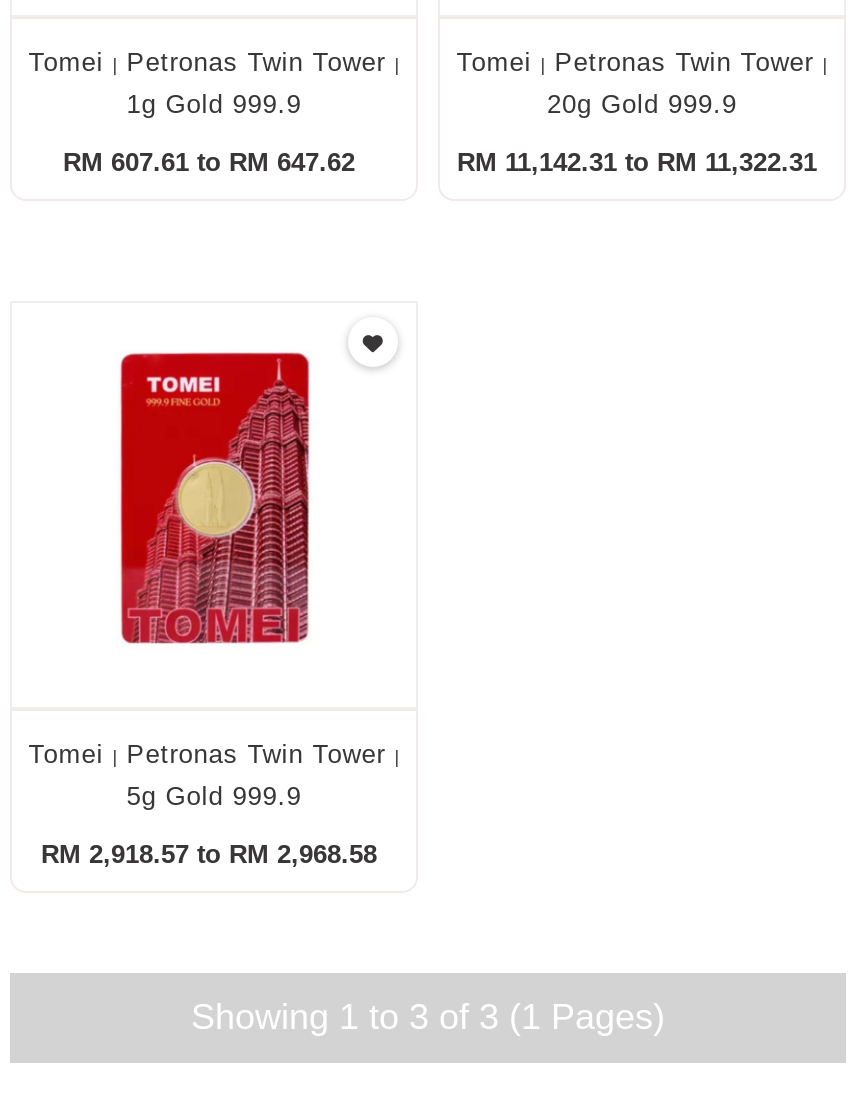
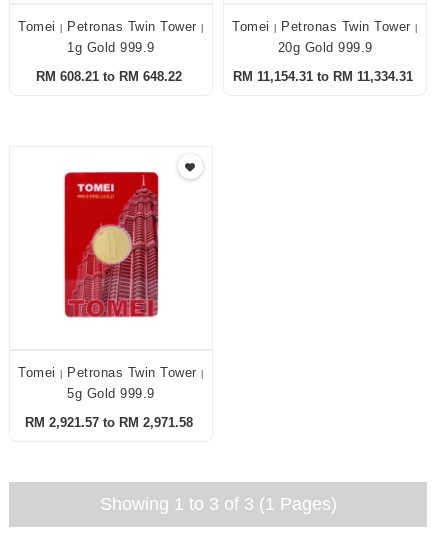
[63,148,355,178] RM 607.61 to RM 647.62 -> [35,69,181,84] RM 608.21 to RM 648.22
[457,148,817,178] RM 11,142.31 to RM 11,322.31 -> [232,69,412,84] RM 11,154.31 to RM 11,334.31
[41,840,377,870] RM 2,918.57 to RM 2,968.58 -> [24,415,192,430] RM 2,921.57 to RM 2,971.58

